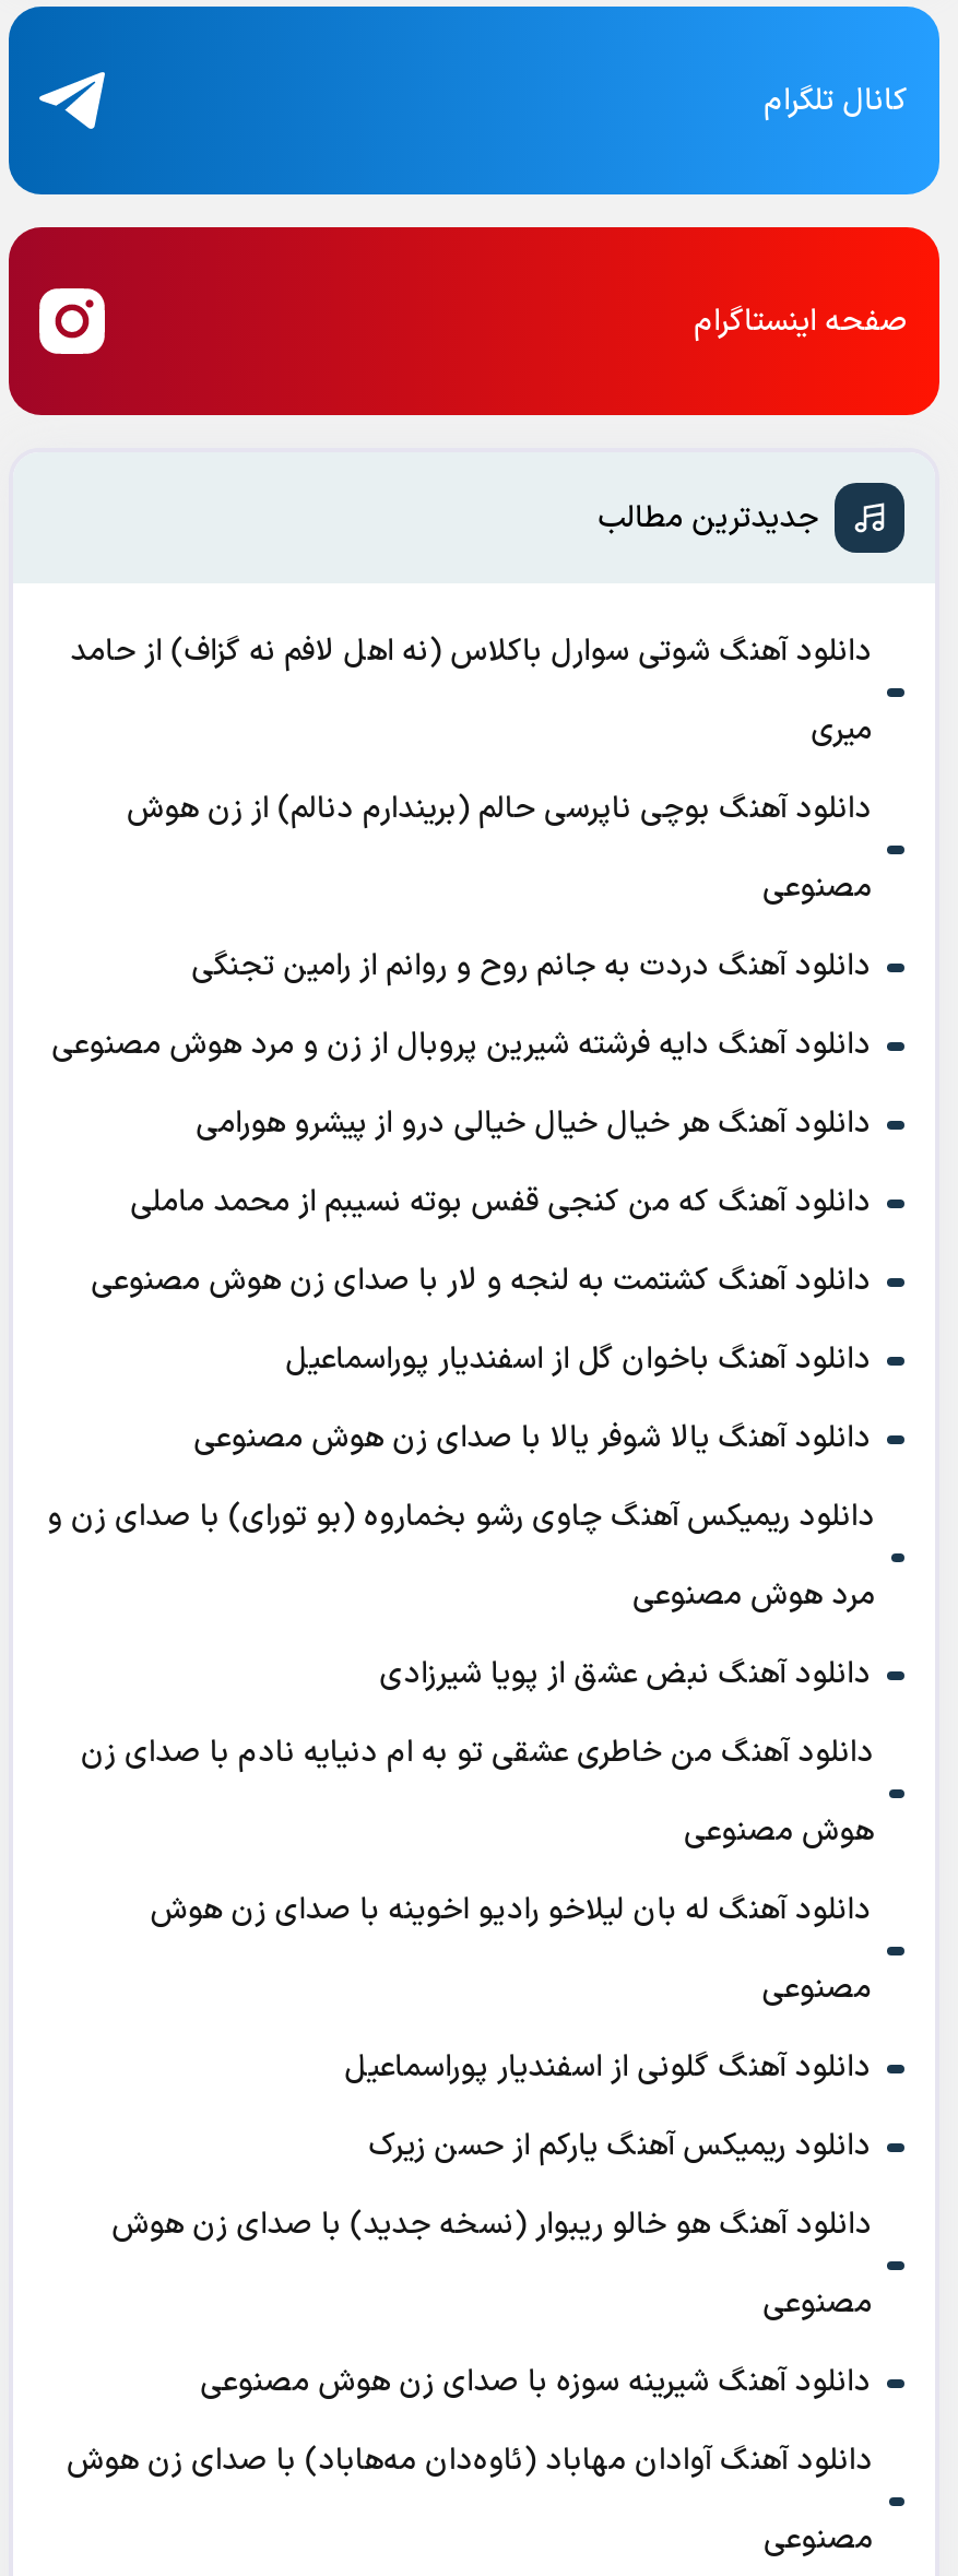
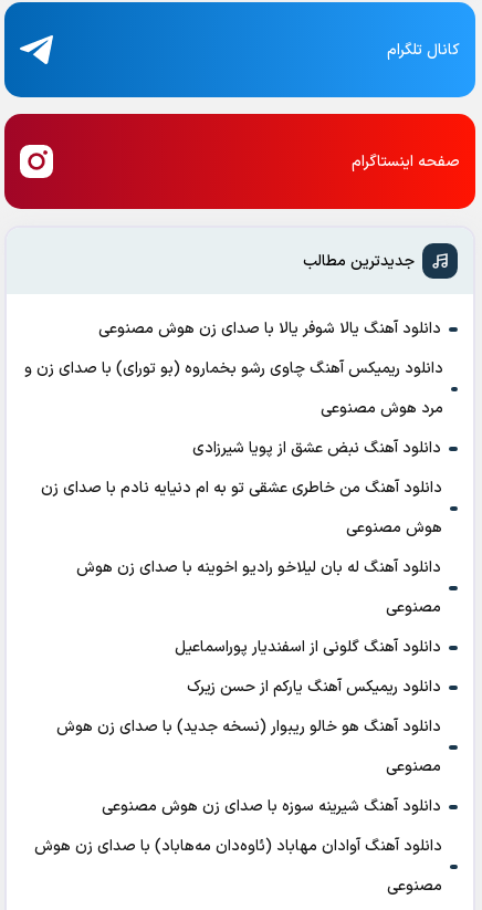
[52,629,872,1383] دانلود آهنگ شوتی سوارل باکلاس (نه اهل لافم نه گزاف) از حامد | میری | دانلود آهنگ بوچی ناپرسی حالم (بریندارم دنالم) از زن هوش | مصنوعی | دانلود آهنگ دردت به جانم روح و روانم از رامین تجنگی | دانلود آهنگ دایه فرشته شیرین پروبال از زن و مرد هوش مصنوعی | دانلود آهنگ هر خیال خیال خیالی درو از پیشرو هورامی | دانلود آهنگ که من کنجی قفس بوته نسیبم از محمد ماملی | دانلود آهنگ کشتمت به لنجه و لار با صدای زن هوش مصنوعی | دانلود آهنگ باخوان گل از اسفندیار پوراسماعیل -> none

